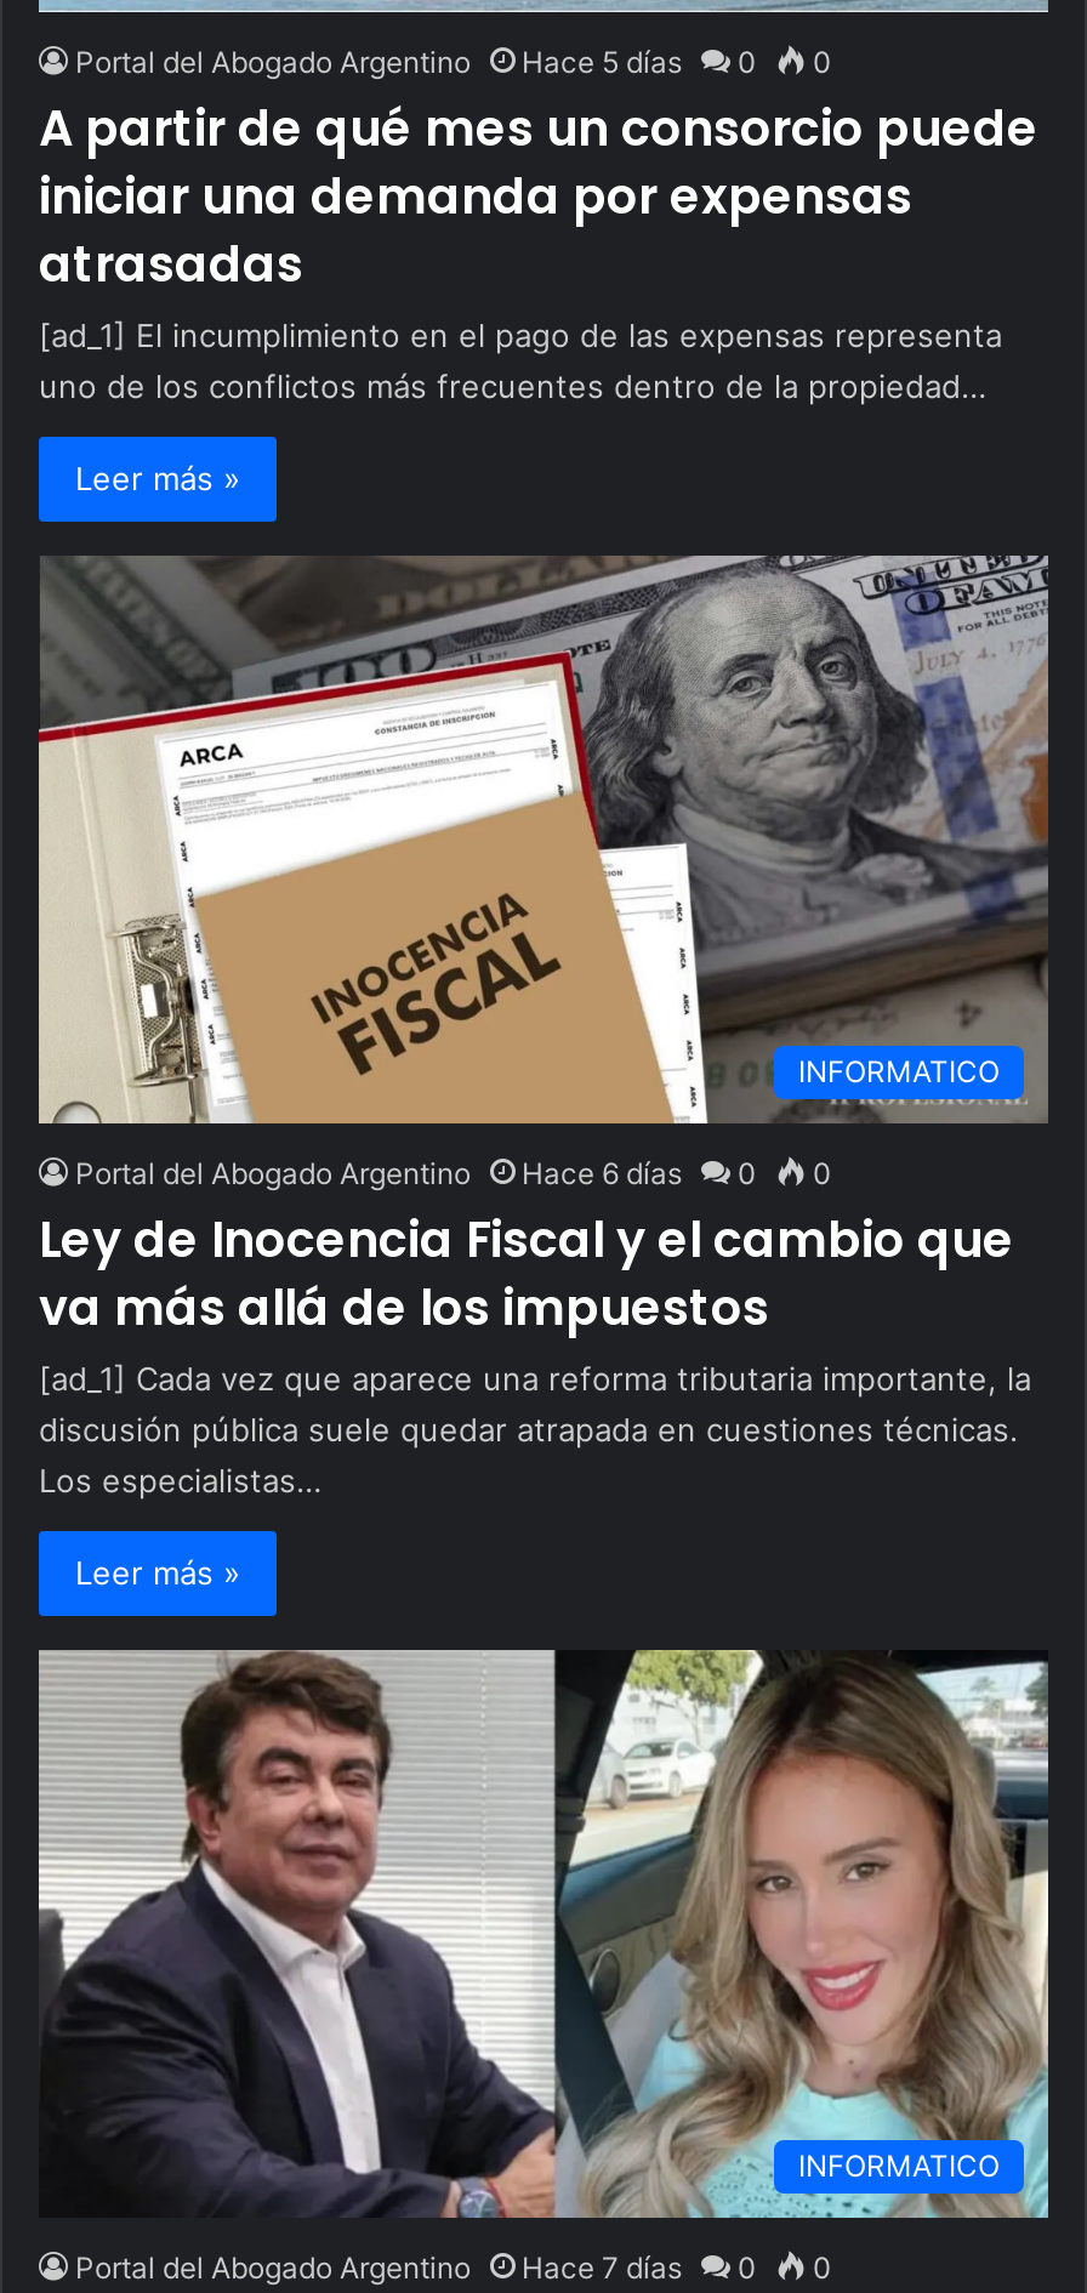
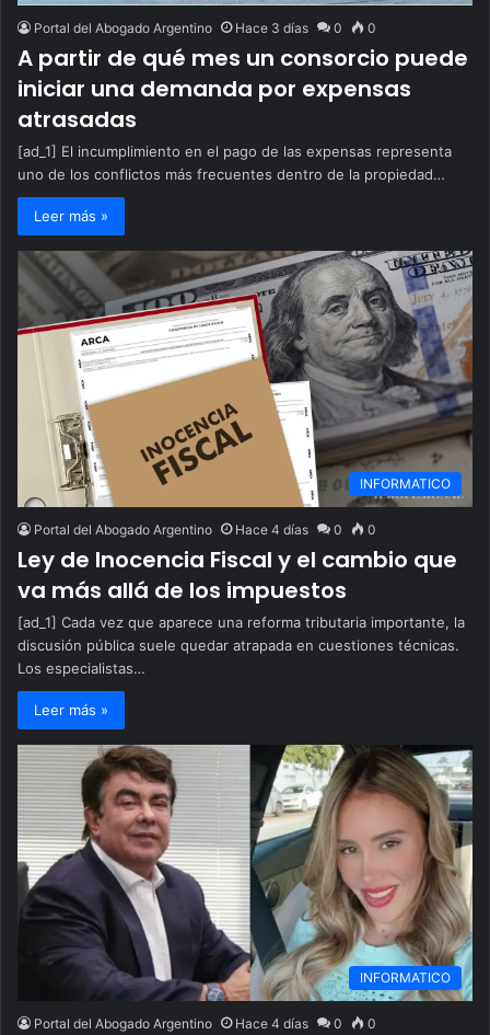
[75,44,832,80] Portal del Abogado Argentino Hace 5 días 0 0 -> [34,20,376,36] Portal del Abogado Argentino Hace 3 días 0 0
[75,1155,832,1191] Portal del Abogado Argentino Hace 6 días 0 0 -> [34,521,376,538] Portal del Abogado Argentino Hace 4 días 0 0
[75,2249,832,2286] Portal del Abogado Argentino Hace 7 días 0 0 -> [34,1015,376,1032] Portal del Abogado Argentino Hace 4 días 0 0

